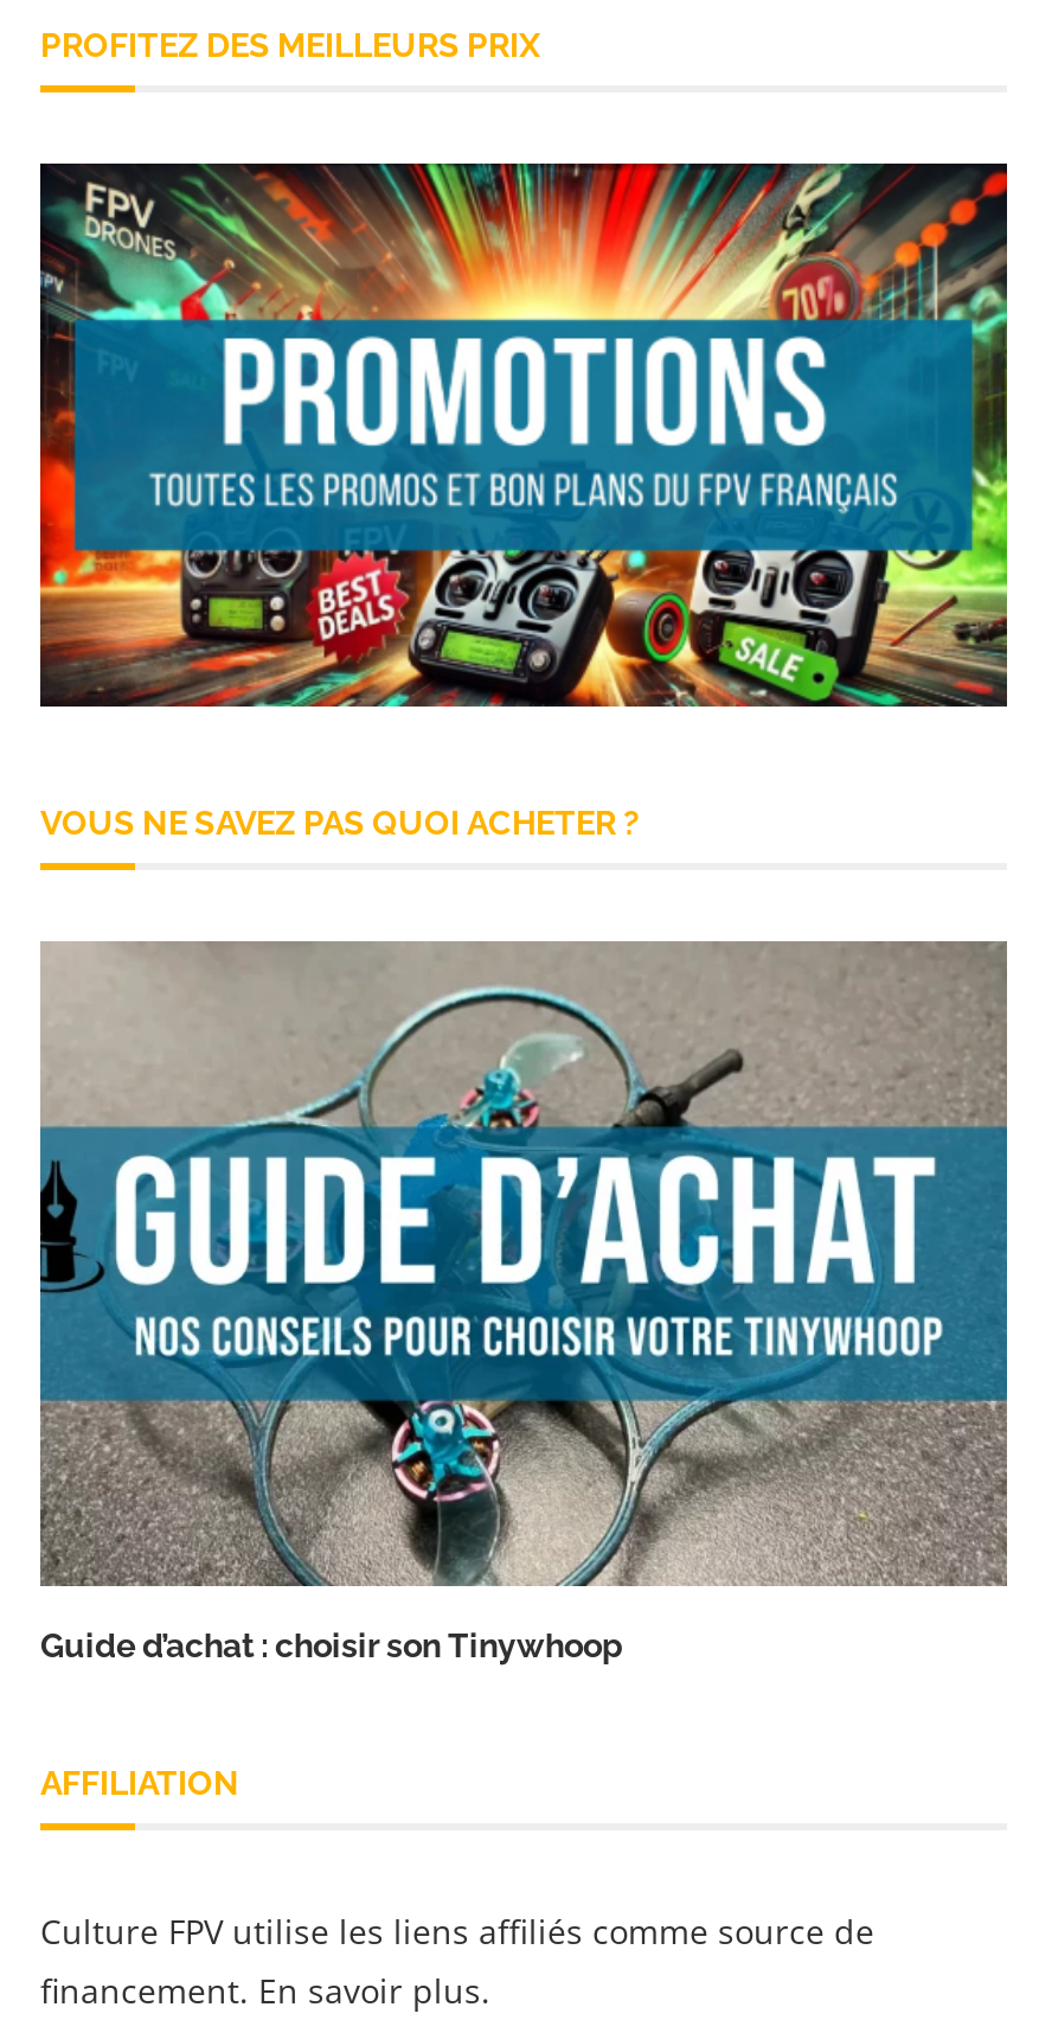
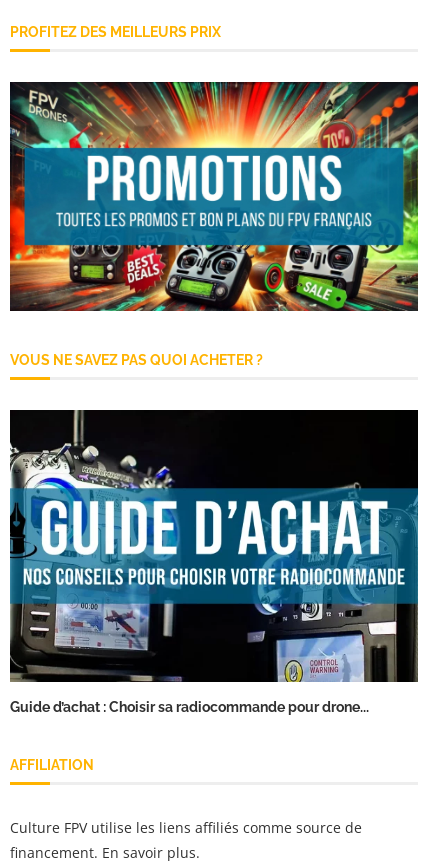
[38,941,1009,1664] [image] | Guide d’achat : choisir son Tinywhoop -> [10,409,418,715] [image] | Guide d’achat : Choisir sa radiocommande pour drone...

